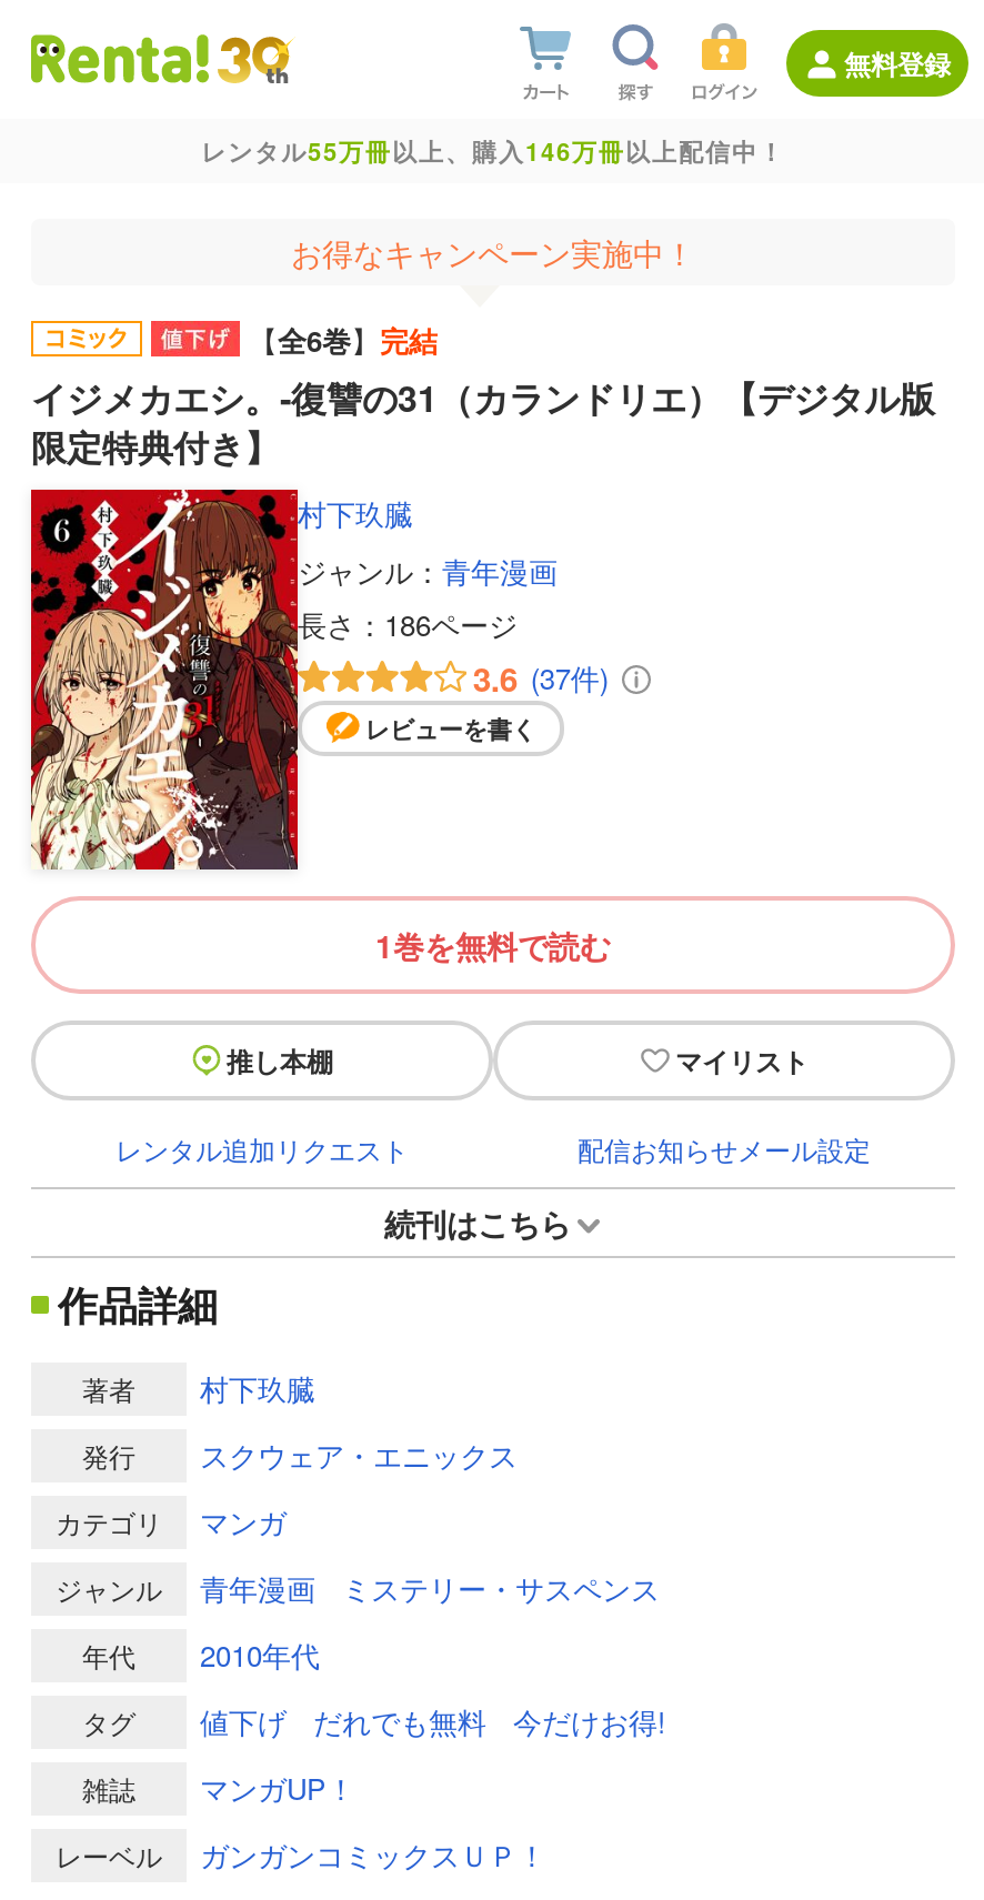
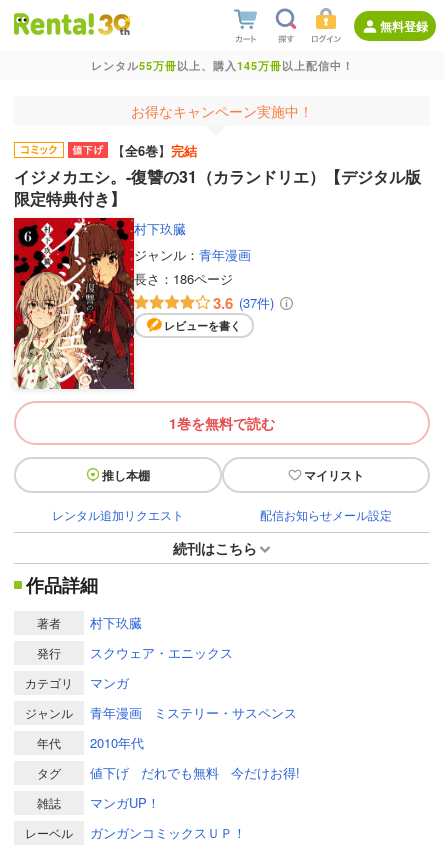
[201,134,785,168] レンタル55万冊以上、購入146万冊以上配信中！ -> [90,58,353,73] レンタル55万冊以上、購入145万冊以上配信中！

